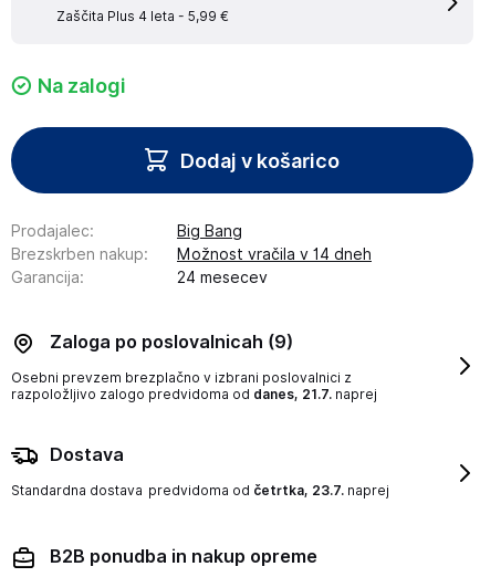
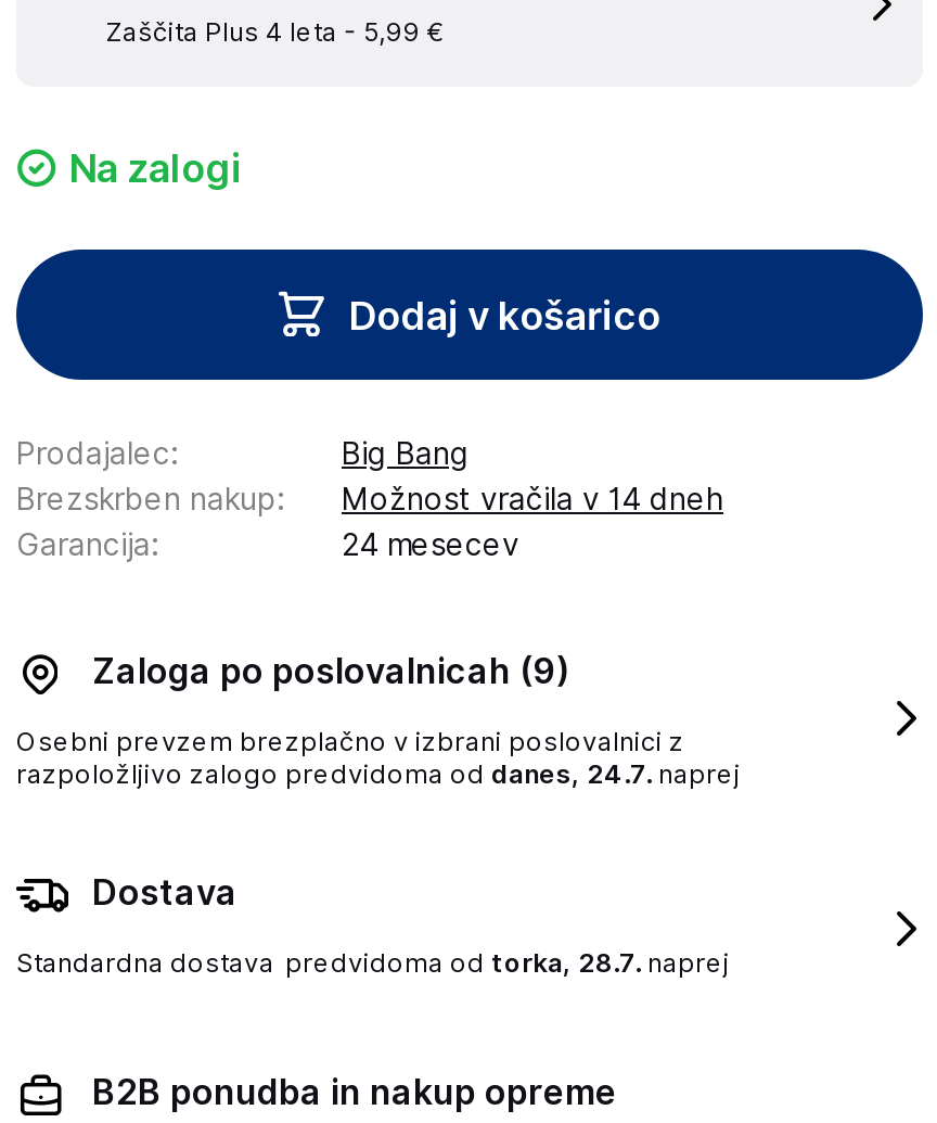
[11,386,377,402] razpoložljivo zalogo predvidoma od danes, 21.7. naprej -> [16,757,741,790] razpoložljivo zalogo predvidoma od danes, 24.7. naprej
[11,482,389,499] Standardna dostava predvidoma od četrtka, 23.7. naprej -> [16,946,730,979] Standardna dostava predvidoma od torka, 28.7. naprej

